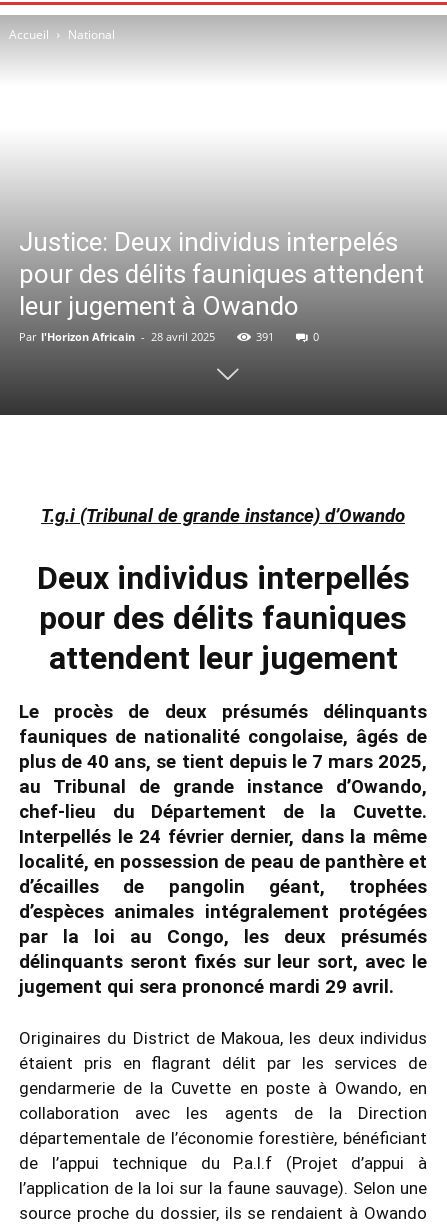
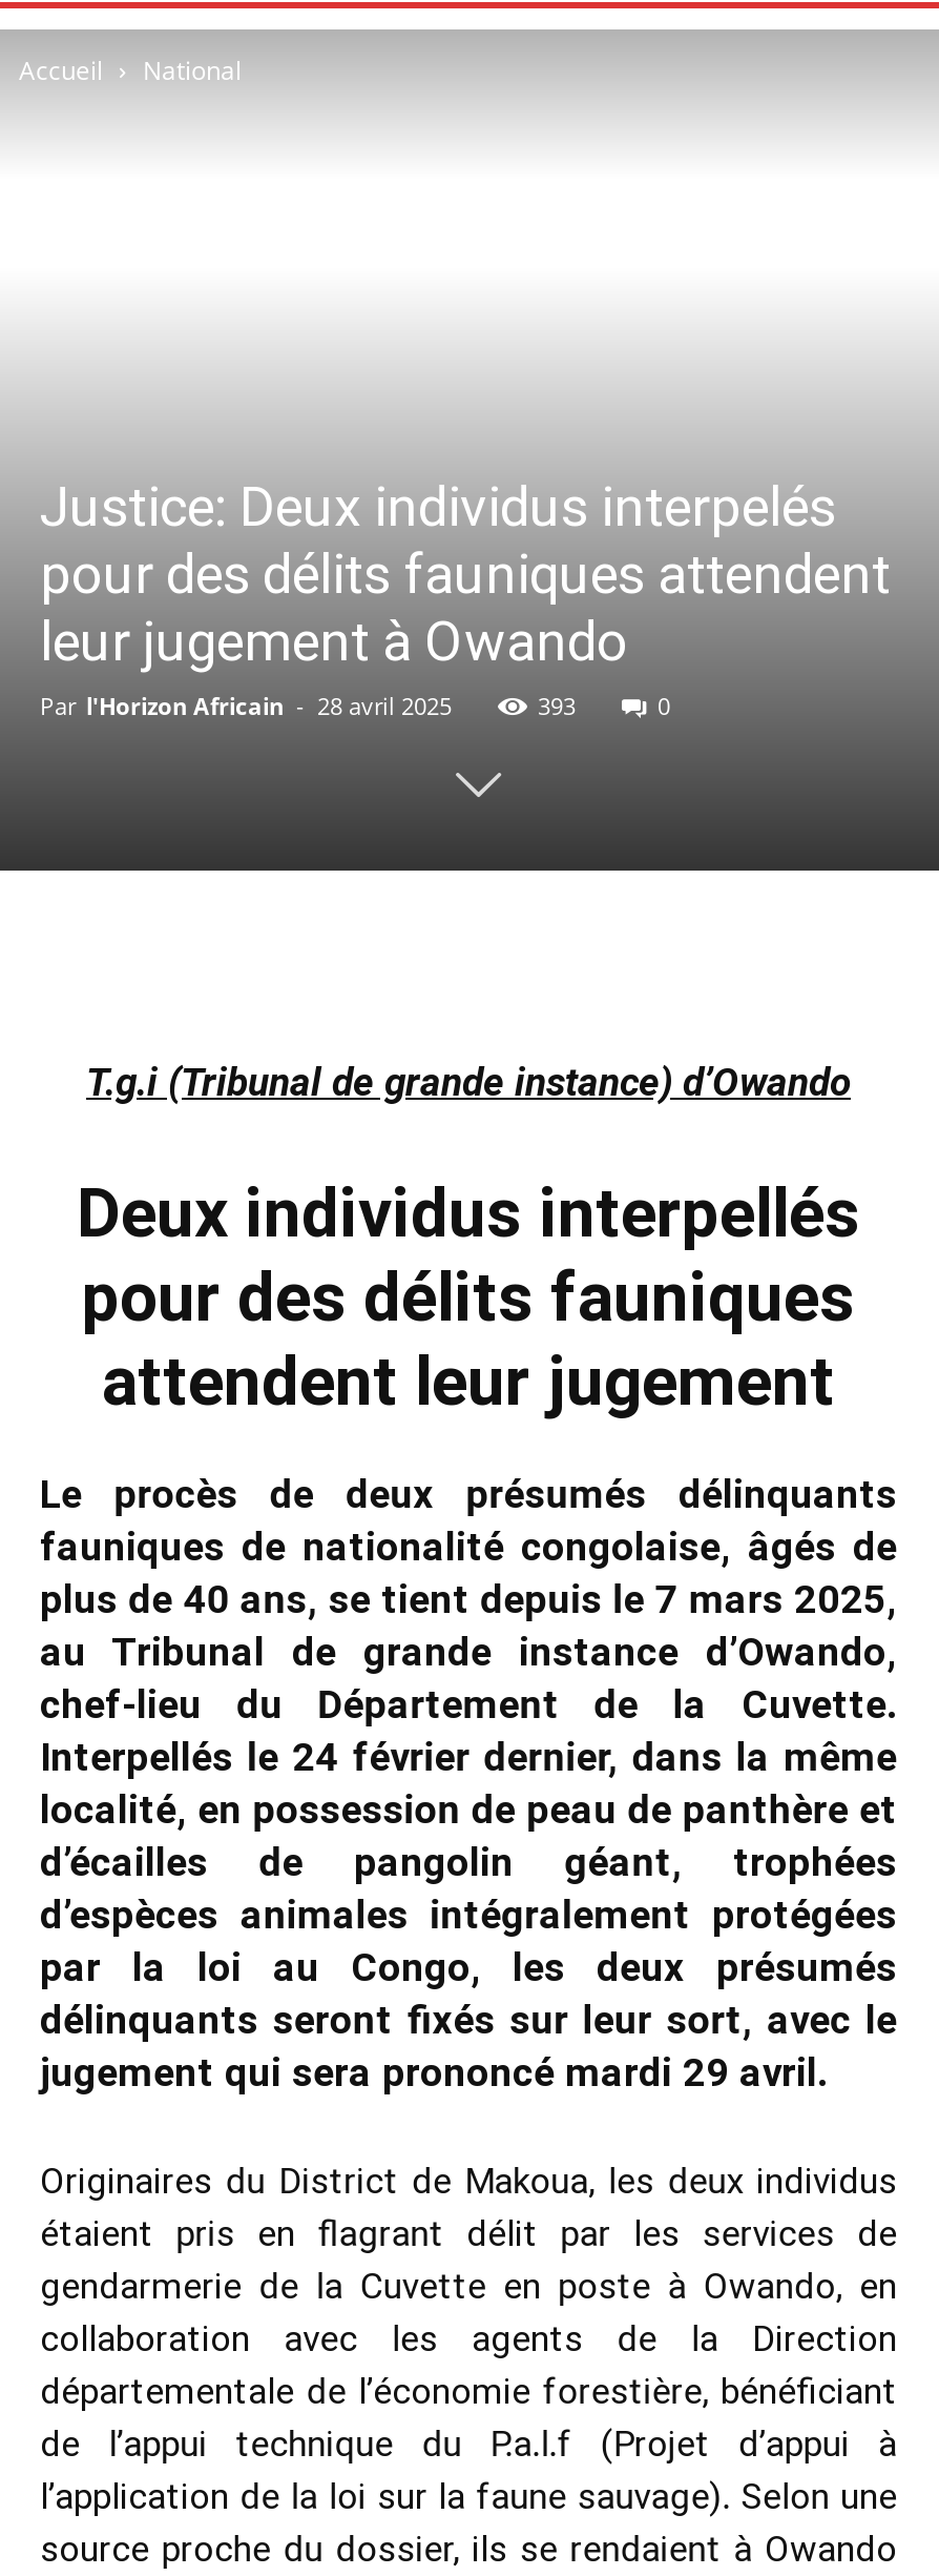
[256,329,274,344] 391 -> [538,690,576,721] 393

